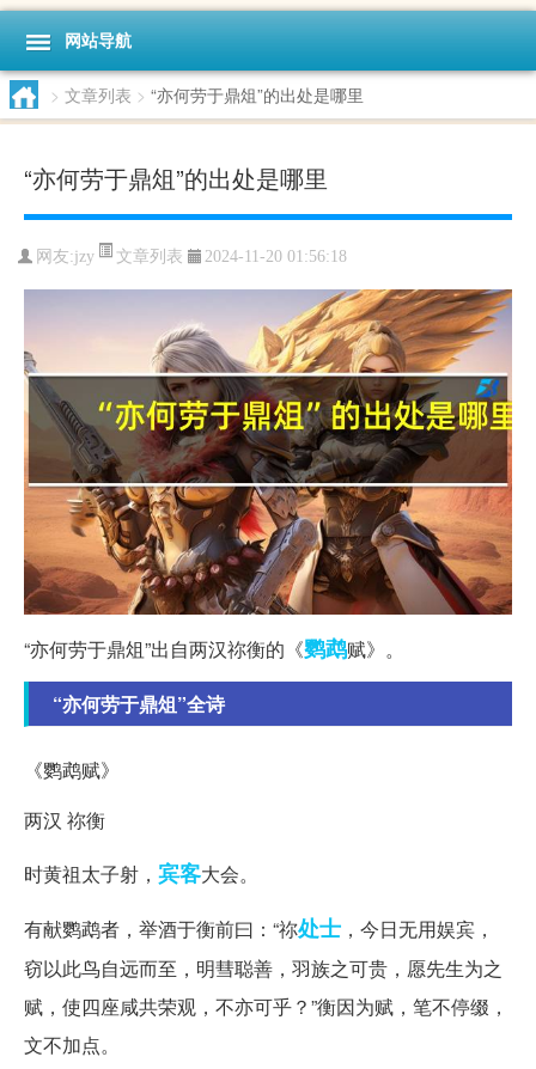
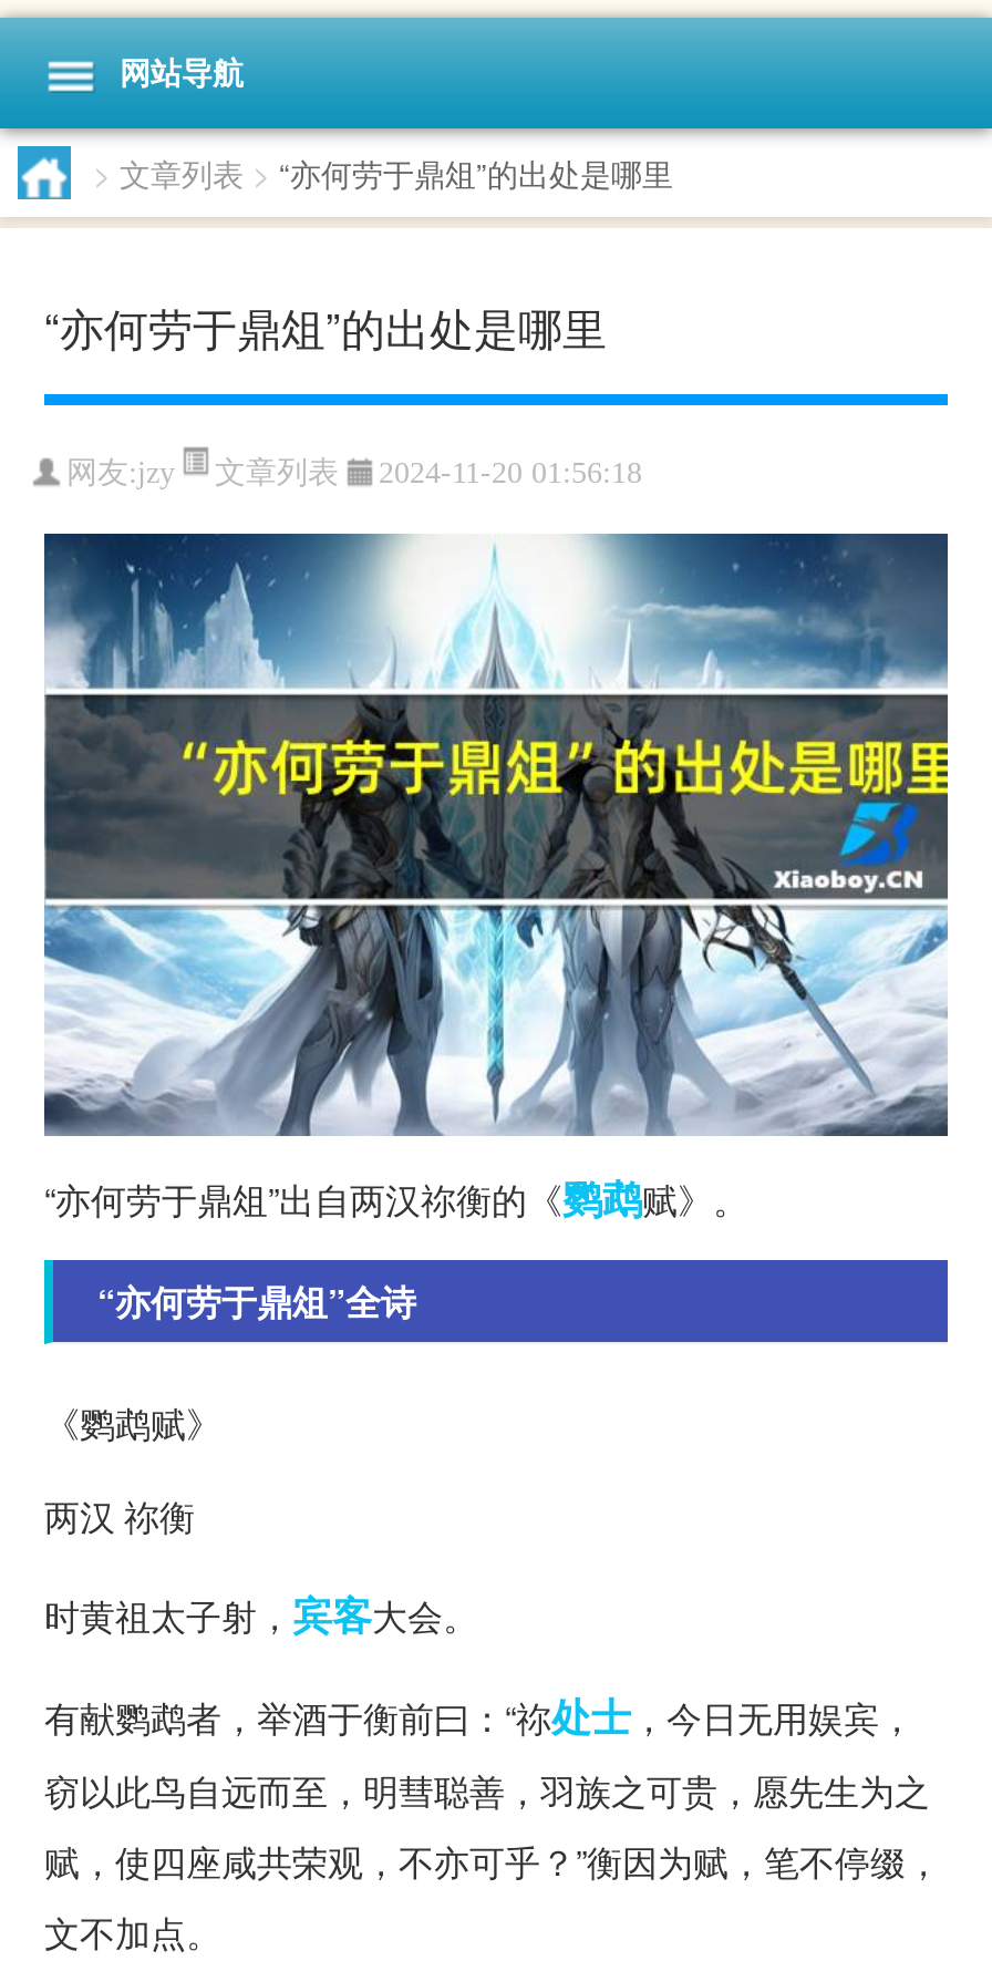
[23,288,513,616] [image] -> [42,531,950,1138] [image]

